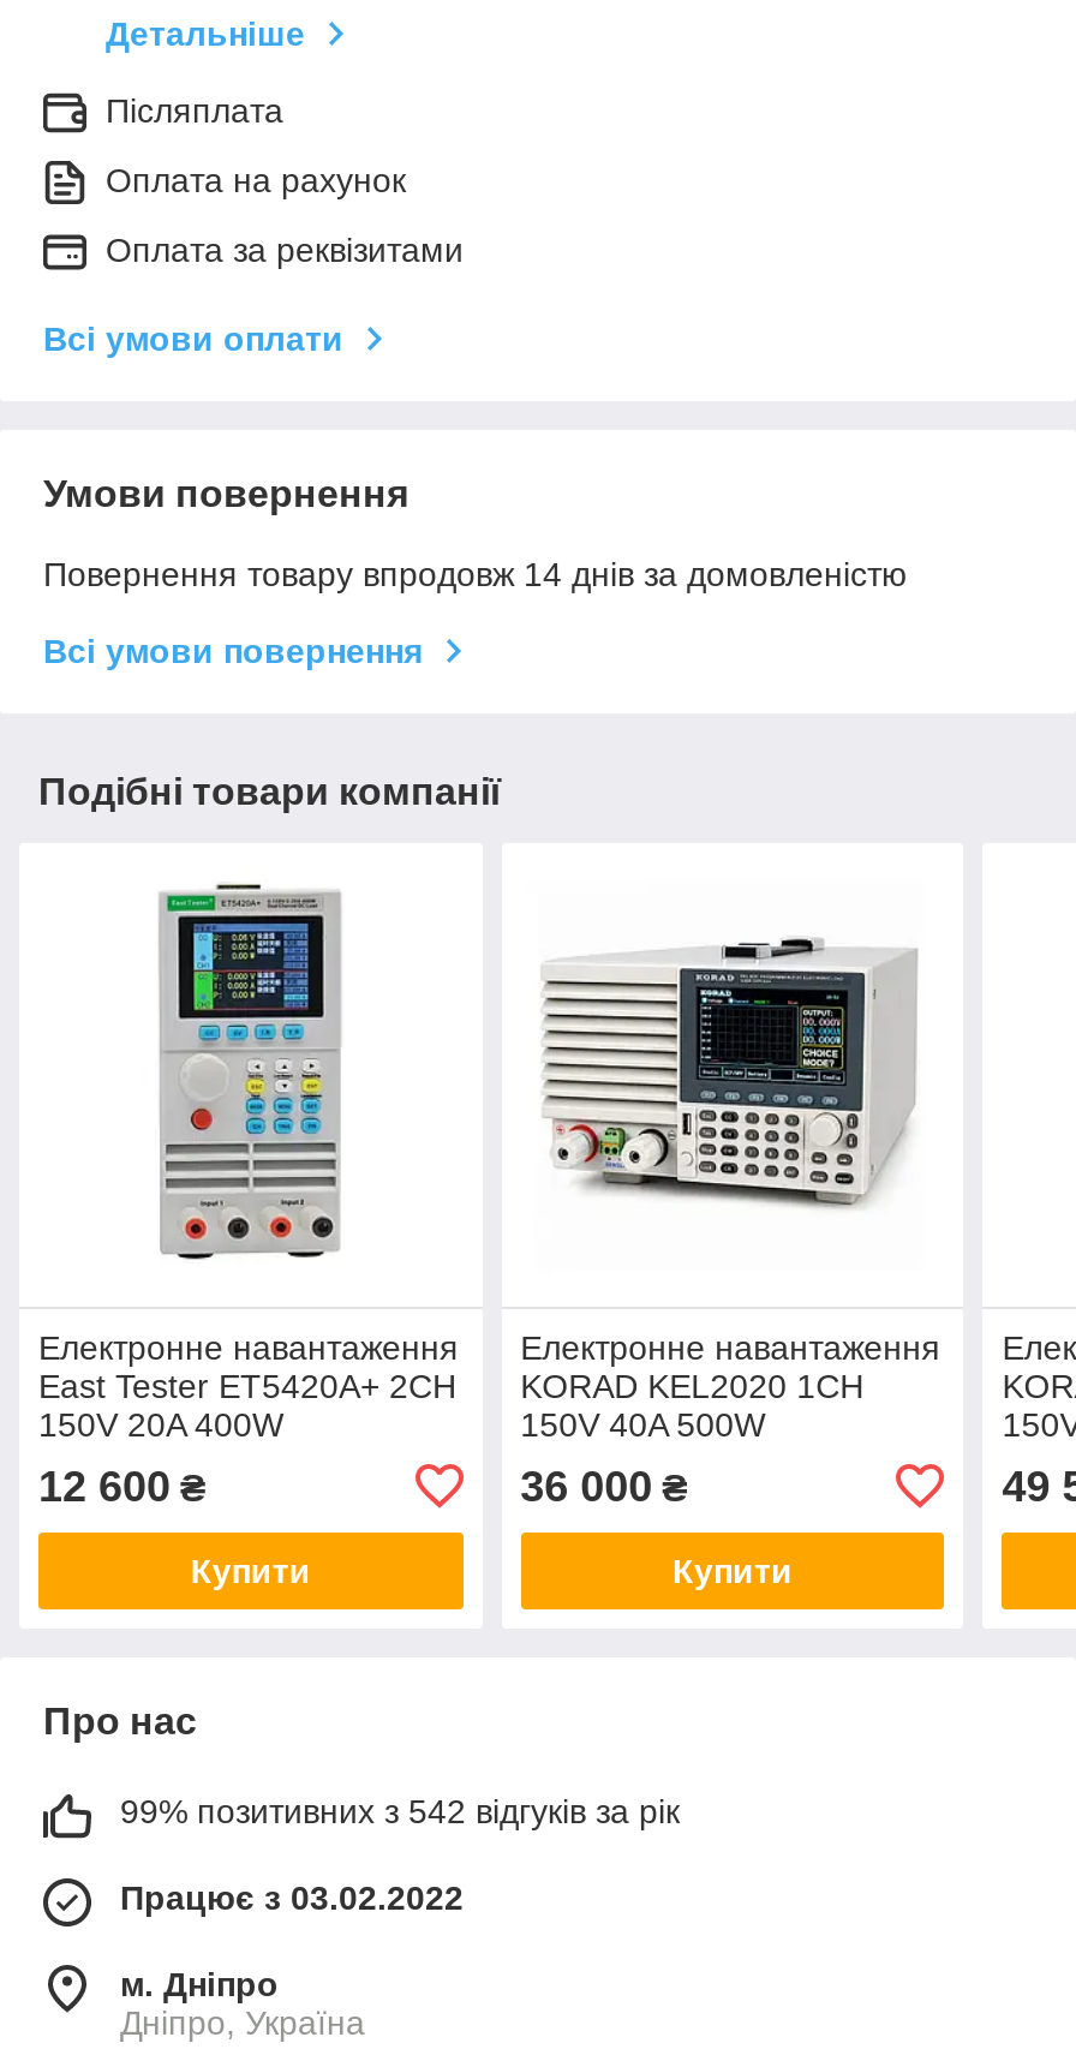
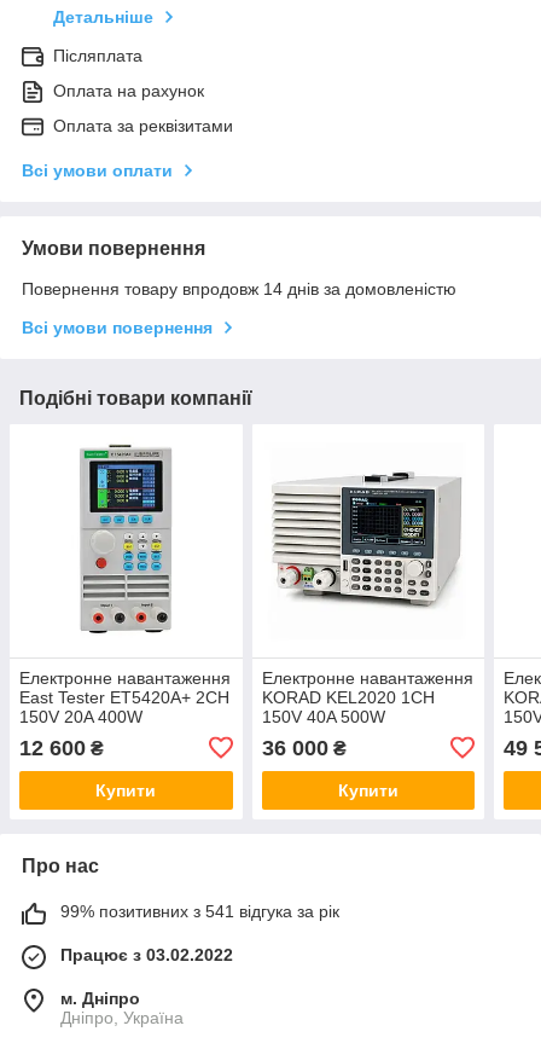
[120,1791,680,1830] 99% позитивних з 542 відгуків за рік -> [60,901,339,921] 99% позитивних з 541 відгука за рік

